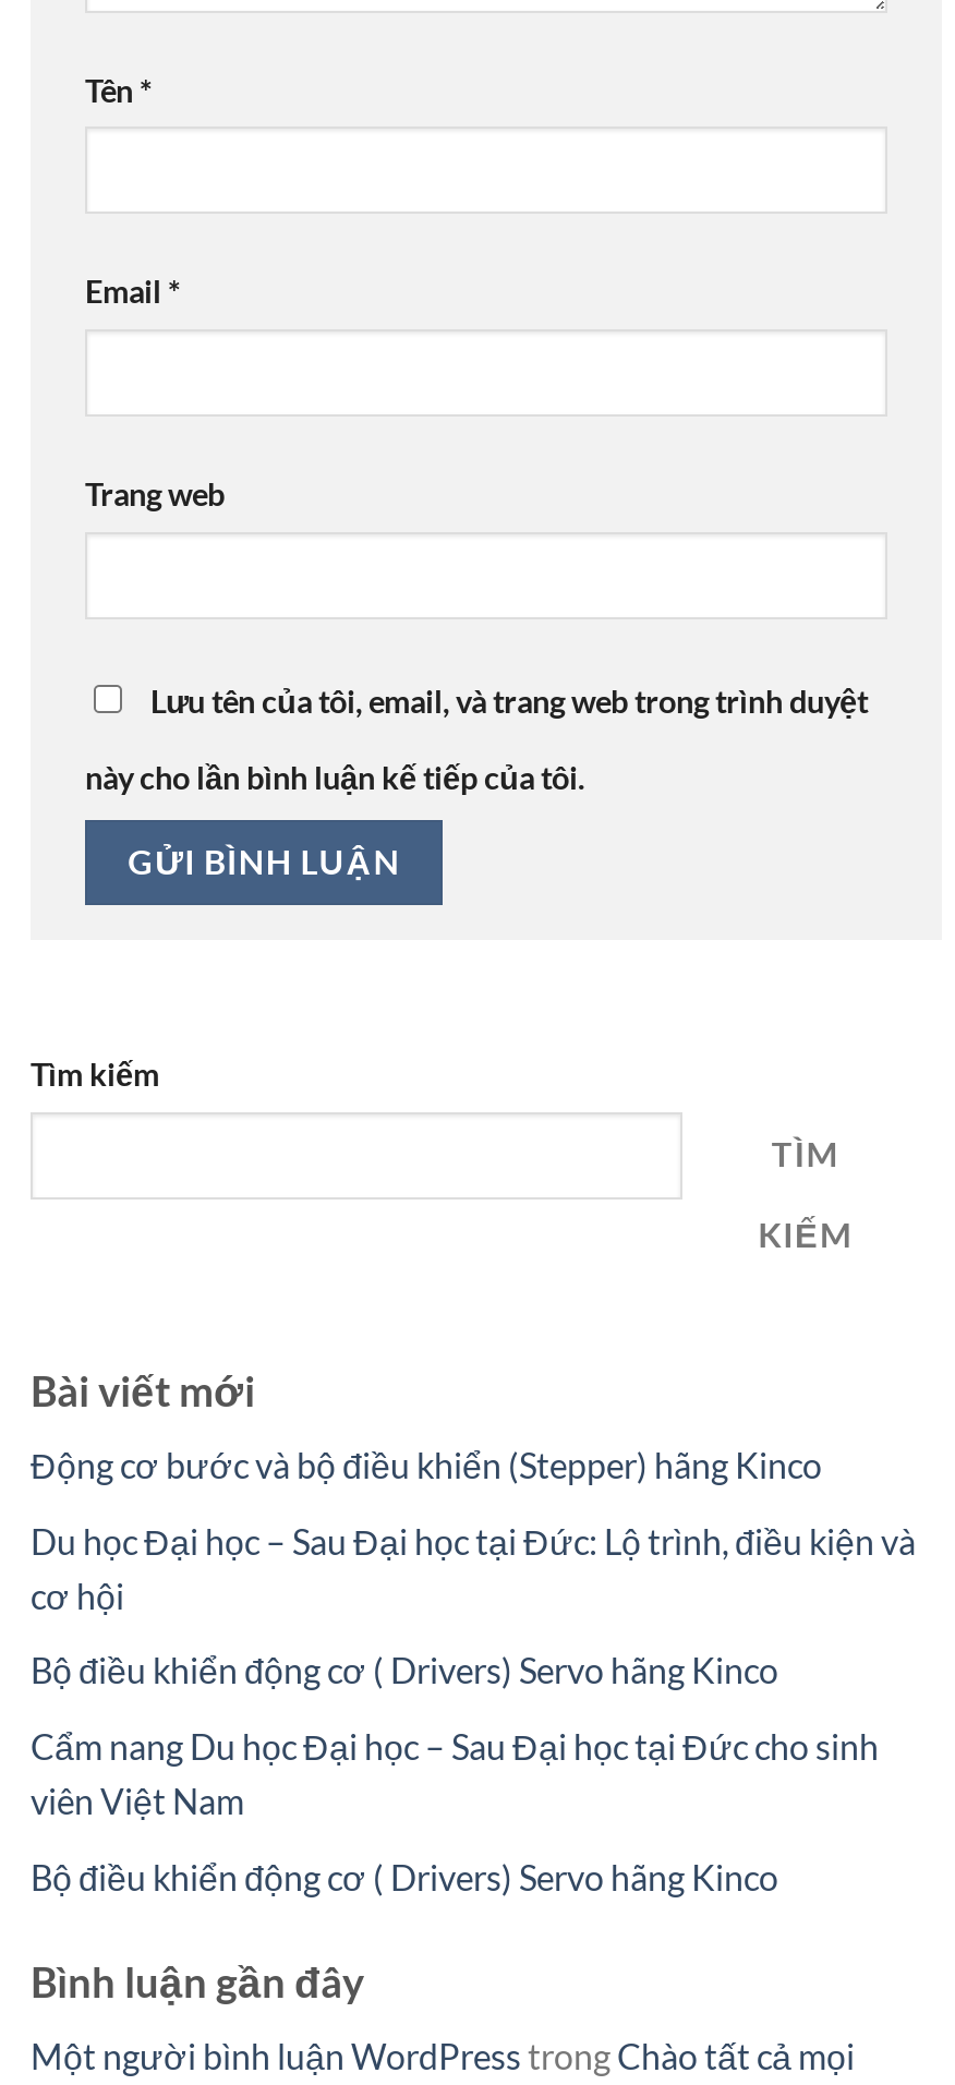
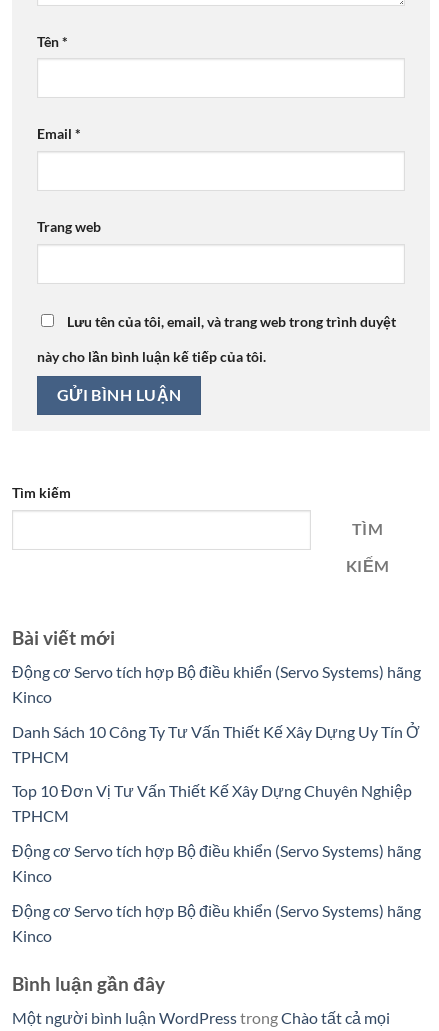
[31,1444,822,1486] Động cơ bước và bộ điều khiển (Stepper) hãng Kinco -> [12,662,421,706] Động cơ Servo tích hợp Bộ điều khiển (Servo Systems) hãng | Kinco
[31,1520,916,1616] Du học Đại học – Sau Đại học tại Đức: Lộ trình, điều kiện và | cơ hội -> [12,722,420,766] Danh Sách 10 Công Ty Tư Vấn Thiết Kế Xây Dựng Uy Tín Ở | TPHCM
[31,1650,778,1691] Bộ điều khiển động cơ ( Drivers) Servo hãng Kinco -> [12,781,412,825] Top 10 Đơn Vị Tư Vấn Thiết Kế Xây Dựng Chuyên Nghiệp | TPHCM
[31,1725,879,1821] Cẩm nang Du học Đại học – Sau Đại học tại Đức cho sinh | viên Việt Nam -> [12,841,421,885] Động cơ Servo tích hợp Bộ điều khiển (Servo Systems) hãng | Kinco
[31,1855,778,1897] Bộ điều khiển động cơ ( Drivers) Servo hãng Kinco -> [12,901,421,945] Động cơ Servo tích hợp Bộ điều khiển (Servo Systems) hãng | Kinco

